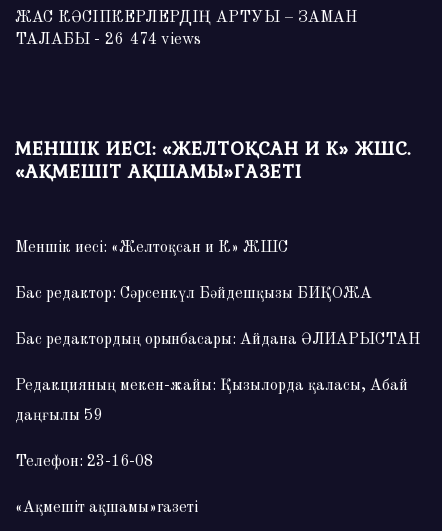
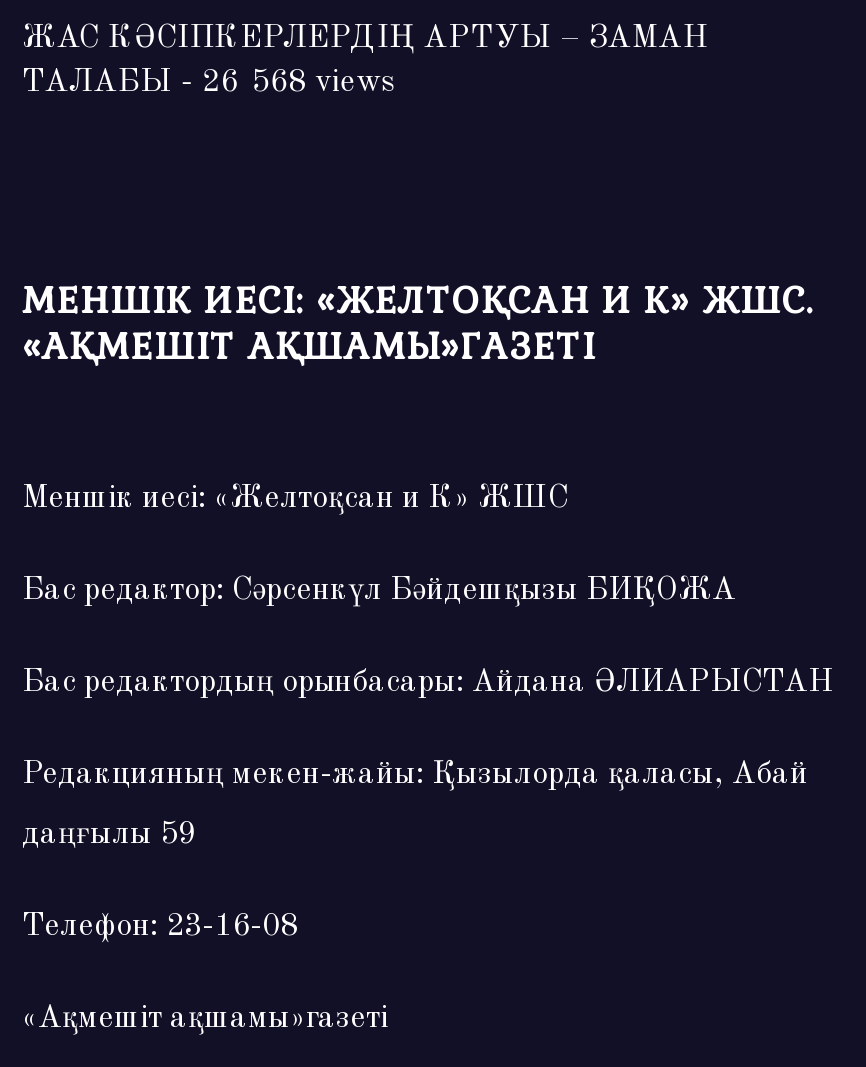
[15,32,201,48] ТАЛАБЫ - 26 474 views -> [22,68,395,100] ТАЛАБЫ - 26 568 views

